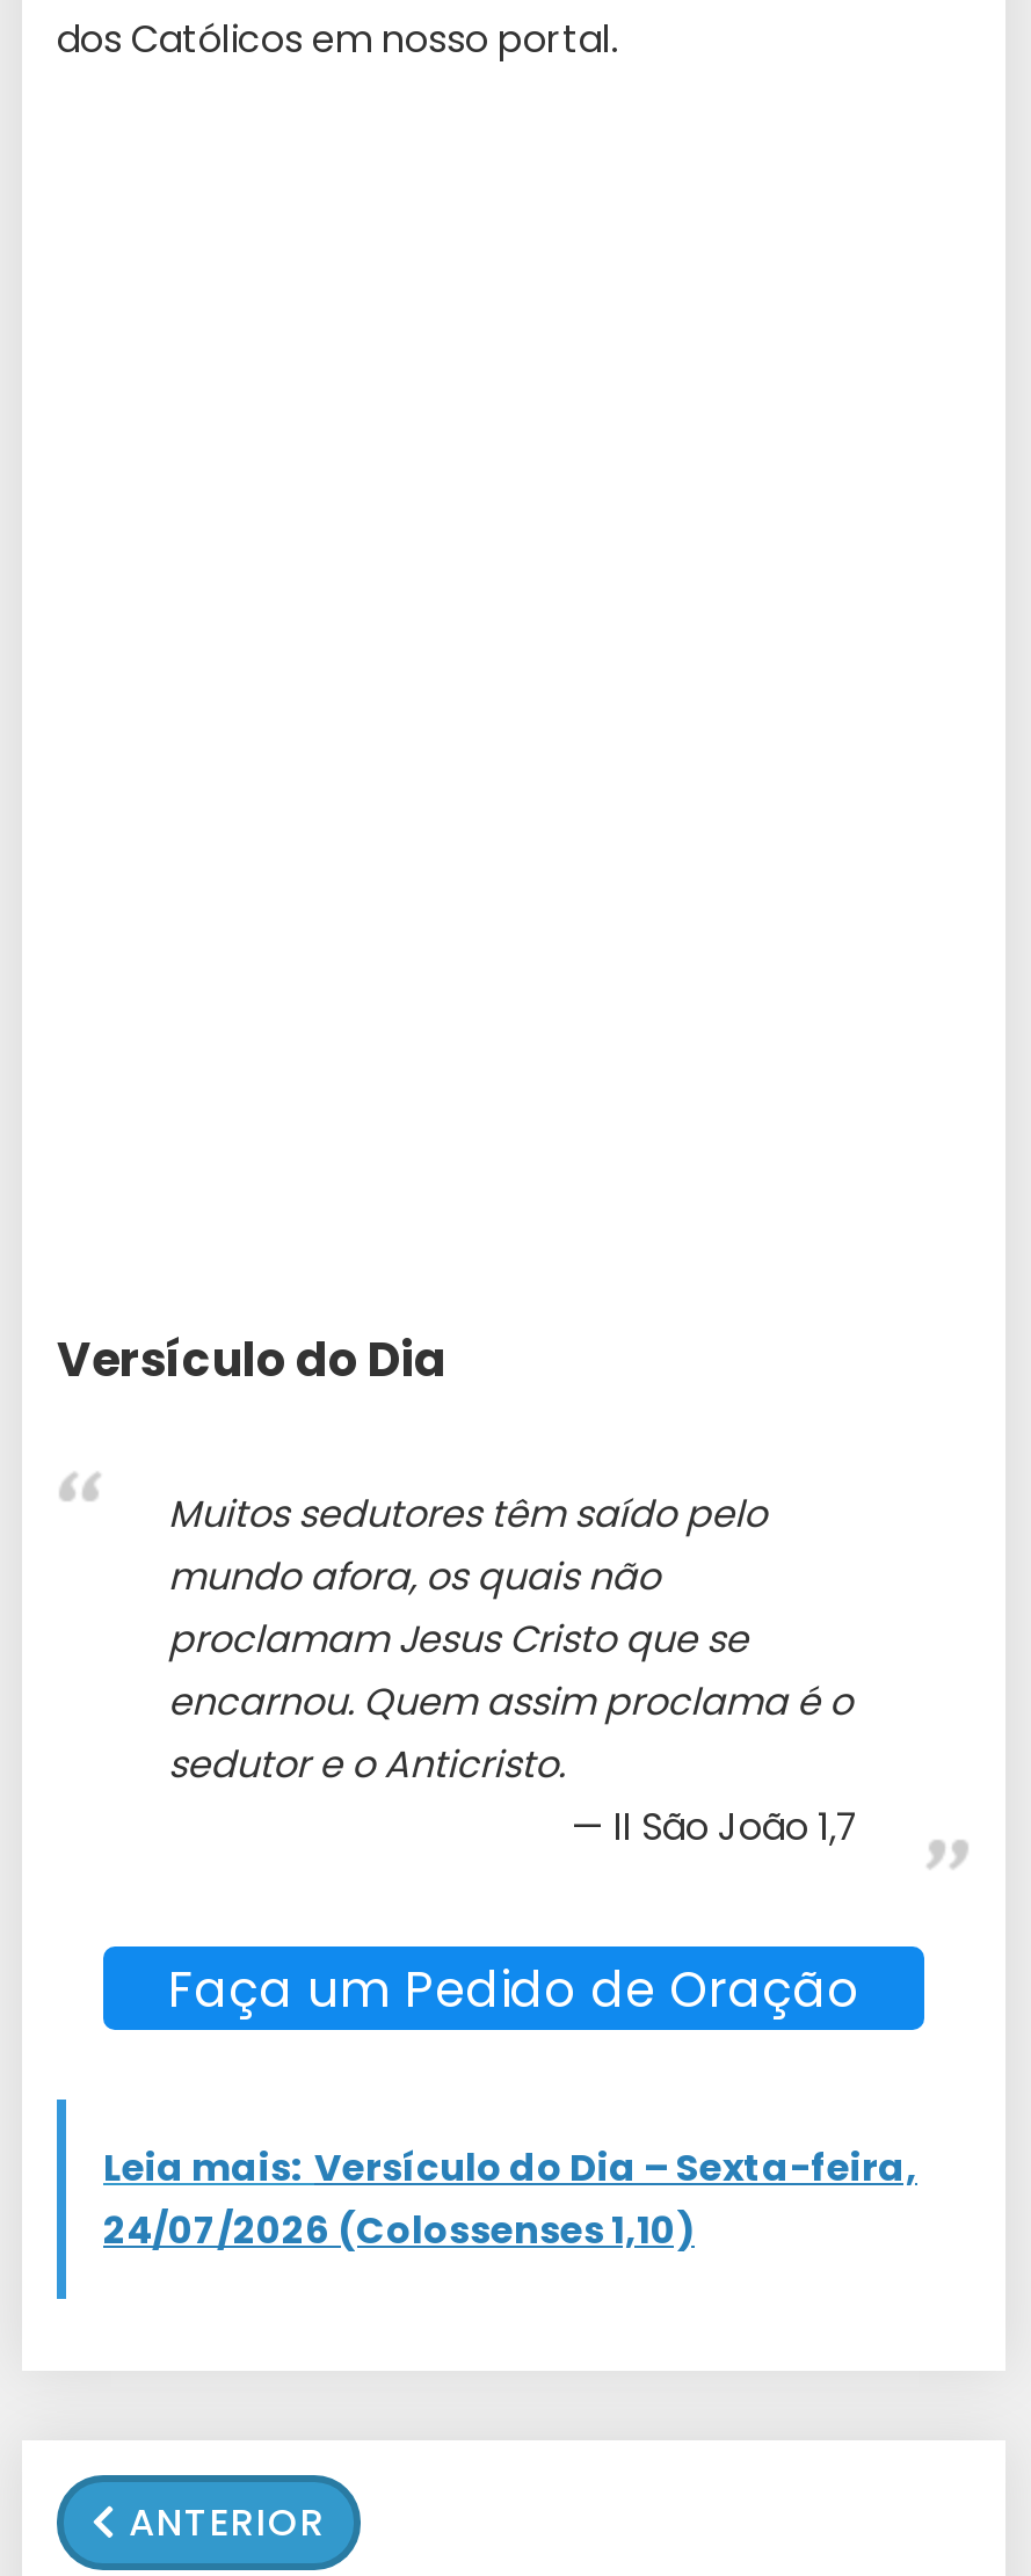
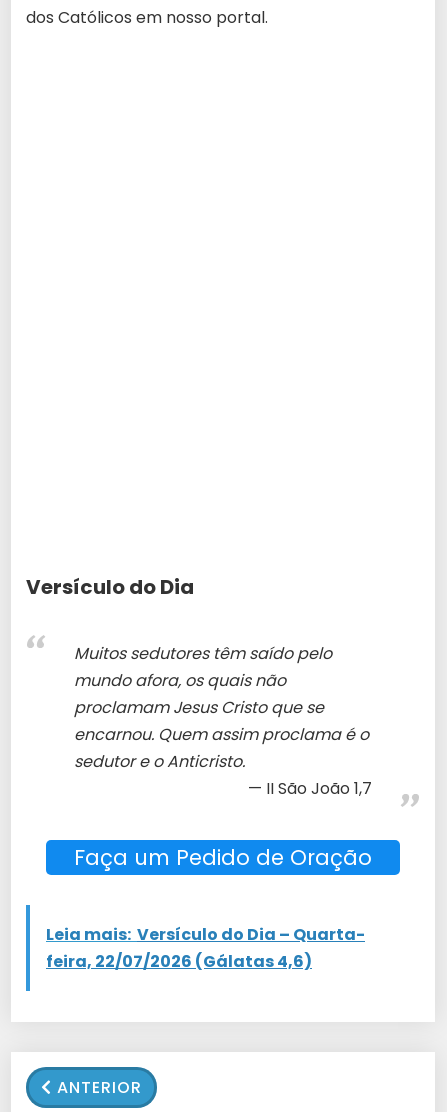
[103,2141,917,2256] Leia mais: Versículo do Dia – Sexta-feira, | 24/07/2026 (Colossenses 1,10) -> [46,923,365,973] Leia mais: Versículo do Dia – Quarta- | feira, 22/07/2026 (Gálatas 4,6)

